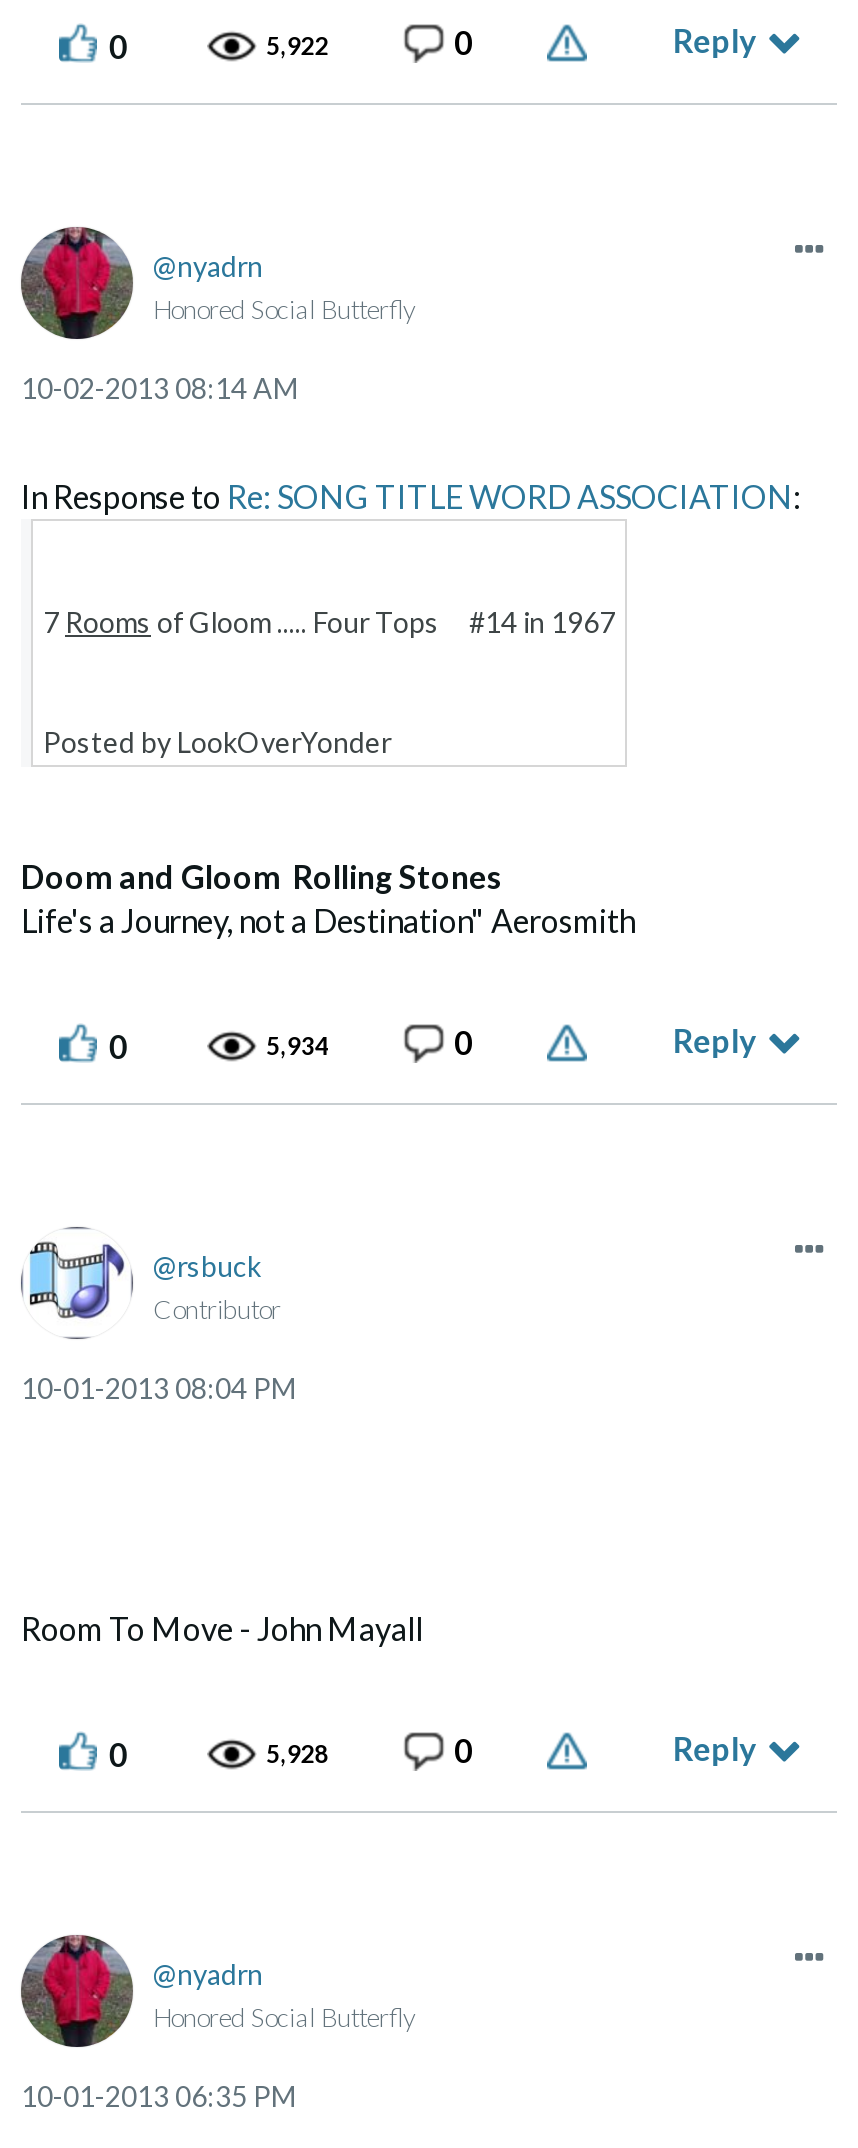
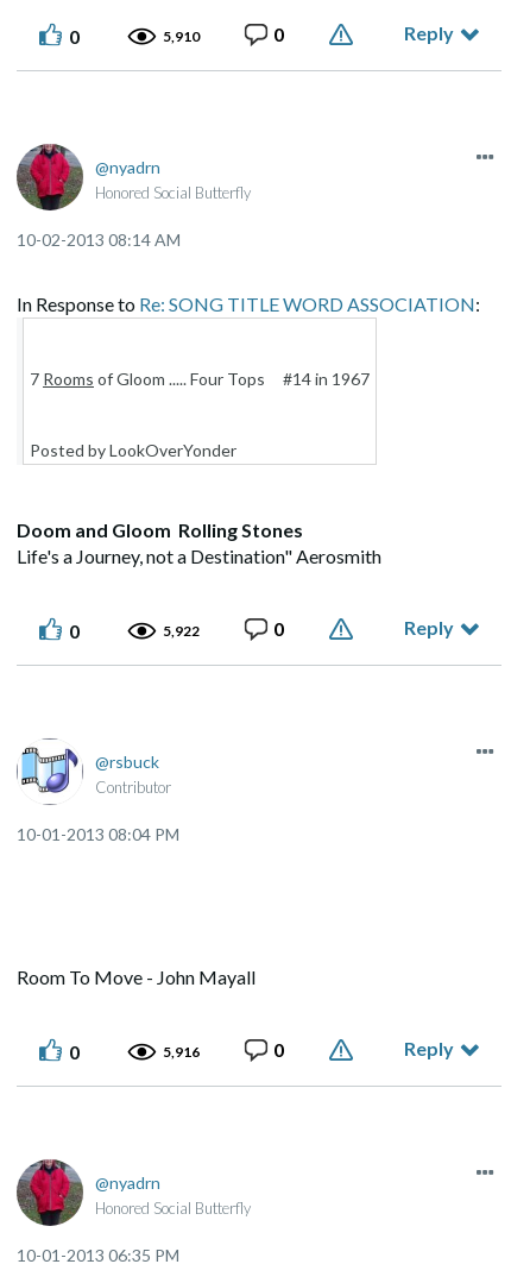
[266,30,328,60] 5,922 -> [162,27,199,45] 5,910
[266,1030,328,1060] 5,934 -> [162,622,199,639] 5,922
[266,1738,328,1768] 5,928 -> [162,1042,199,1060] 5,916

